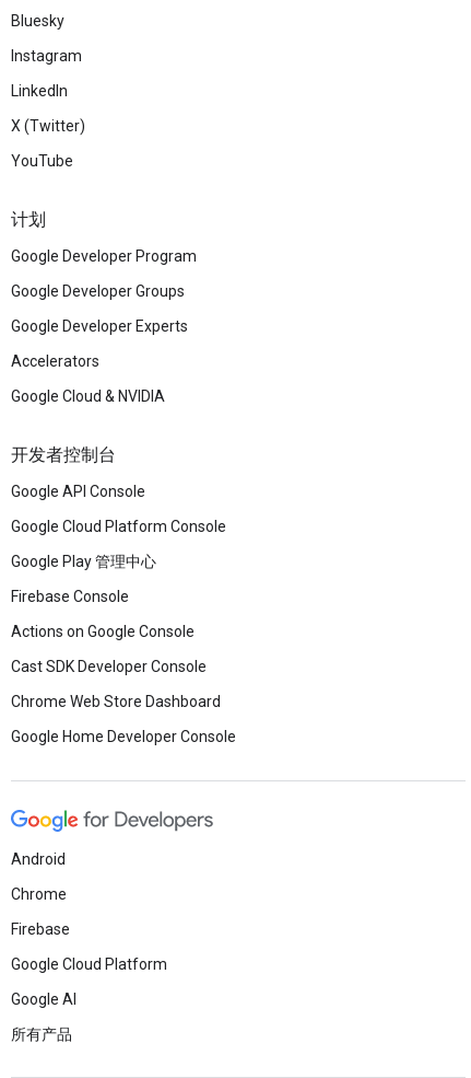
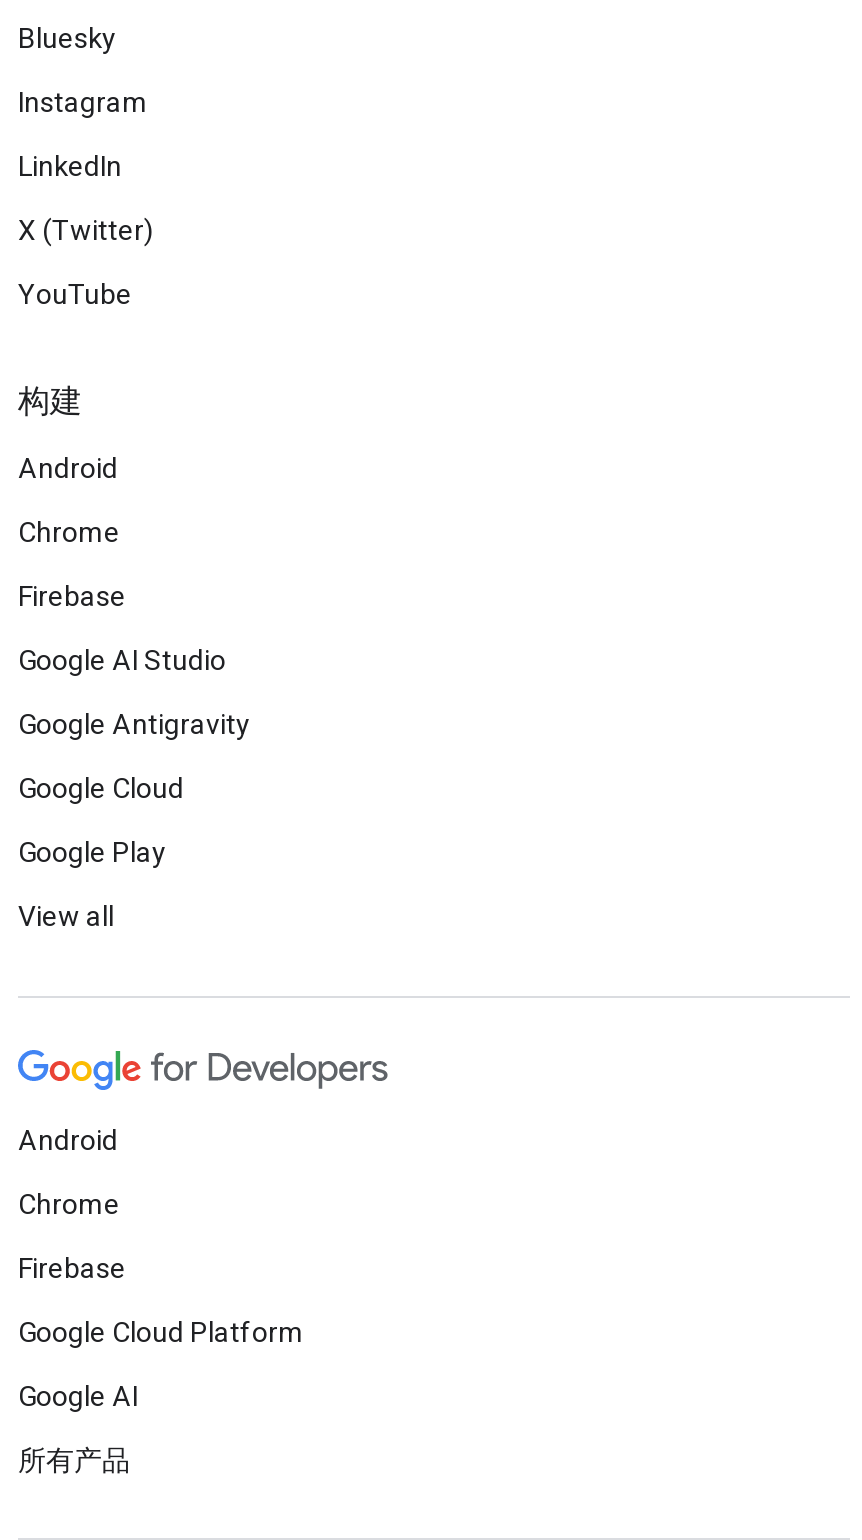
[11,209,236,745] 计划 | Google Developer Program | Google Developer Groups | Google Developer Experts | Accelerators | Google Cloud & NVIDIA | 开发者控制台 | Google API Console | Google Cloud Platform Console | Google Play 管理中心 | Firebase Console | Actions on Google Console | Cast SDK Developer Console | Chrome Web Store Dashboard | Google Home Developer Console -> [18,382,250,932] 构建 | Android | Chrome | Firebase | Google AI Studio | Google Antigravity | Google Cloud | Google Play | View all

